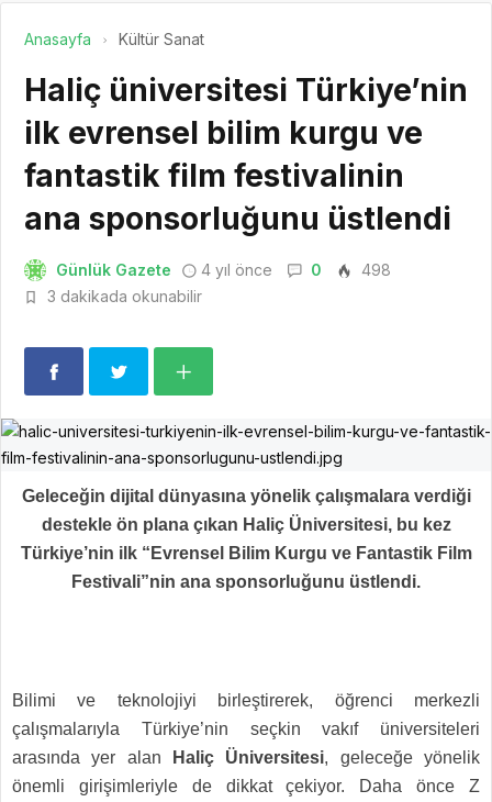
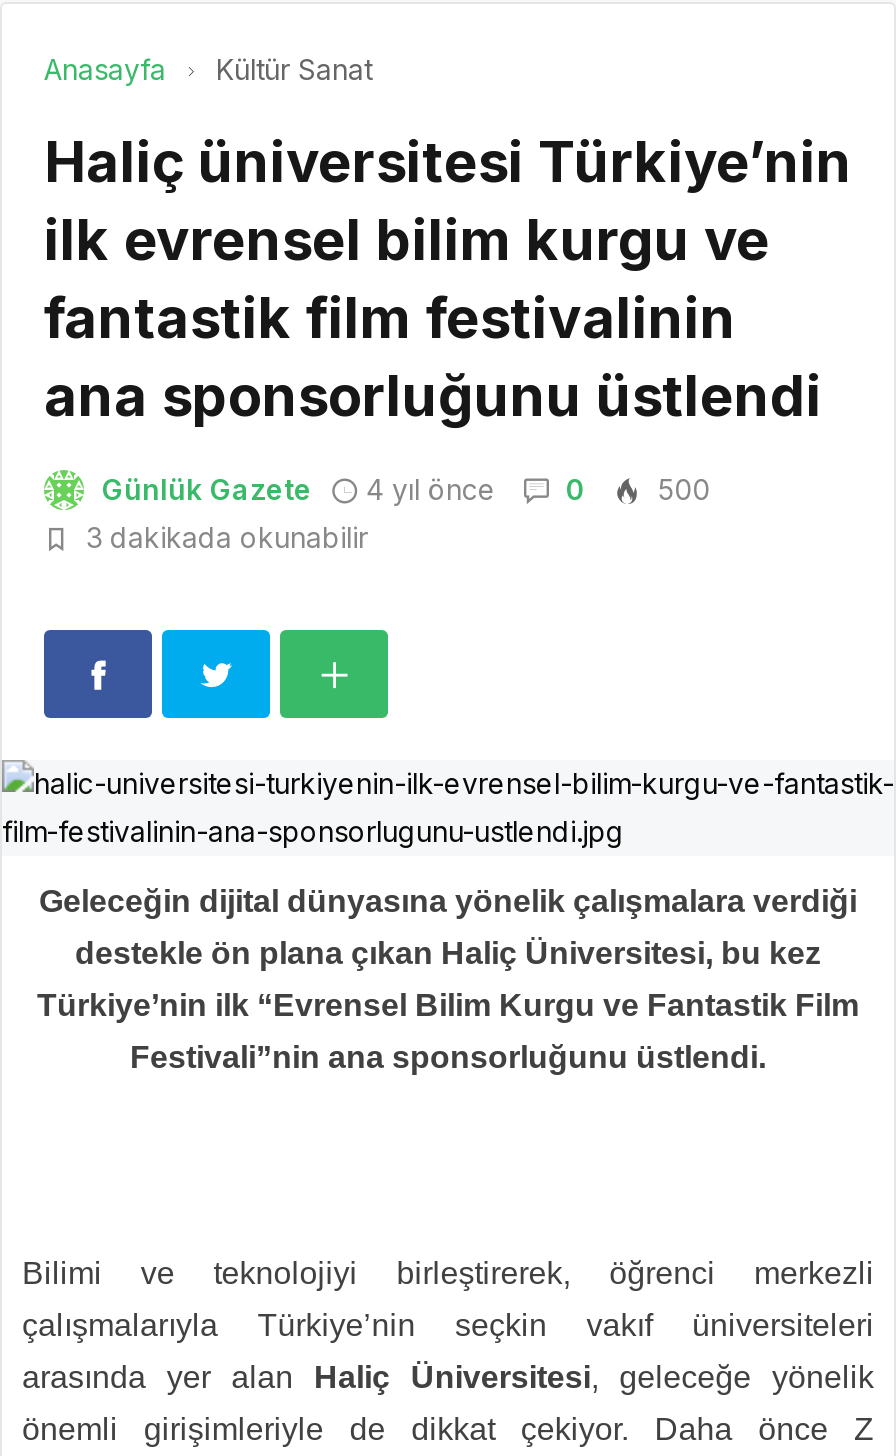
[311,260,391,279] 0 498 -> [566,471,710,505] 0 500

